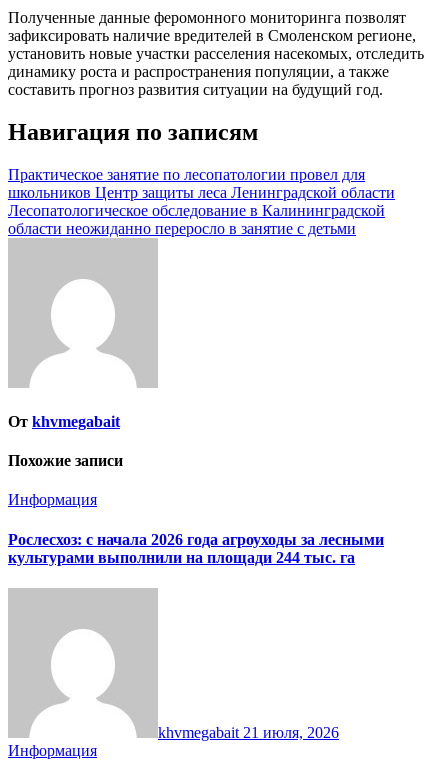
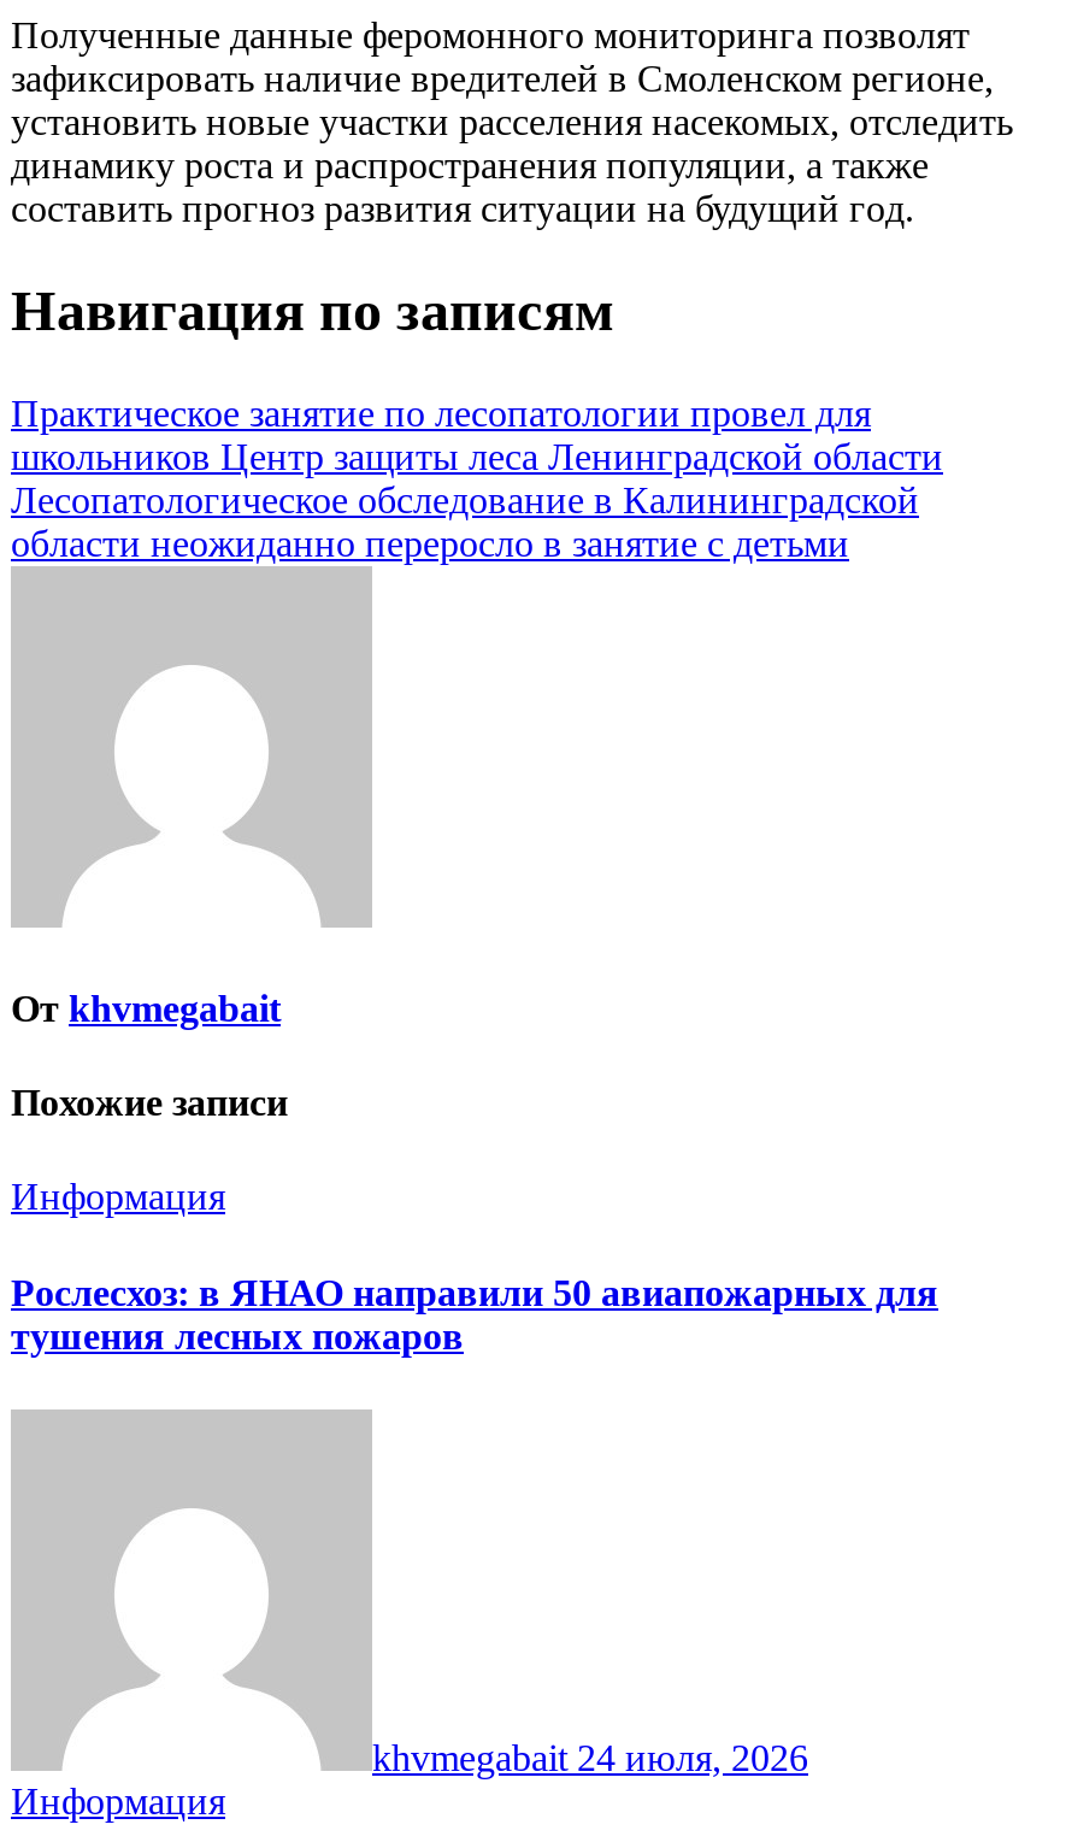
[8,531,384,566] Рослесхоз: с начала 2026 года агроуходы за лесными | культурами выполнили на площади 244 тыс. га -> [11,1272,938,1356] Рослесхоз: в ЯНАО направили 50 авиапожарных для | тушения лесных пожаров
[158,724,339,741] khvmegabait 21 июля, 2026 -> [372,1737,808,1778] khvmegabait 24 июля, 2026

